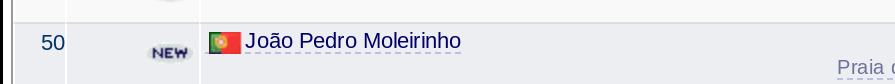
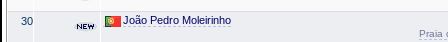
[41,30,65,54] 50 -> [21,15,33,27] 30

